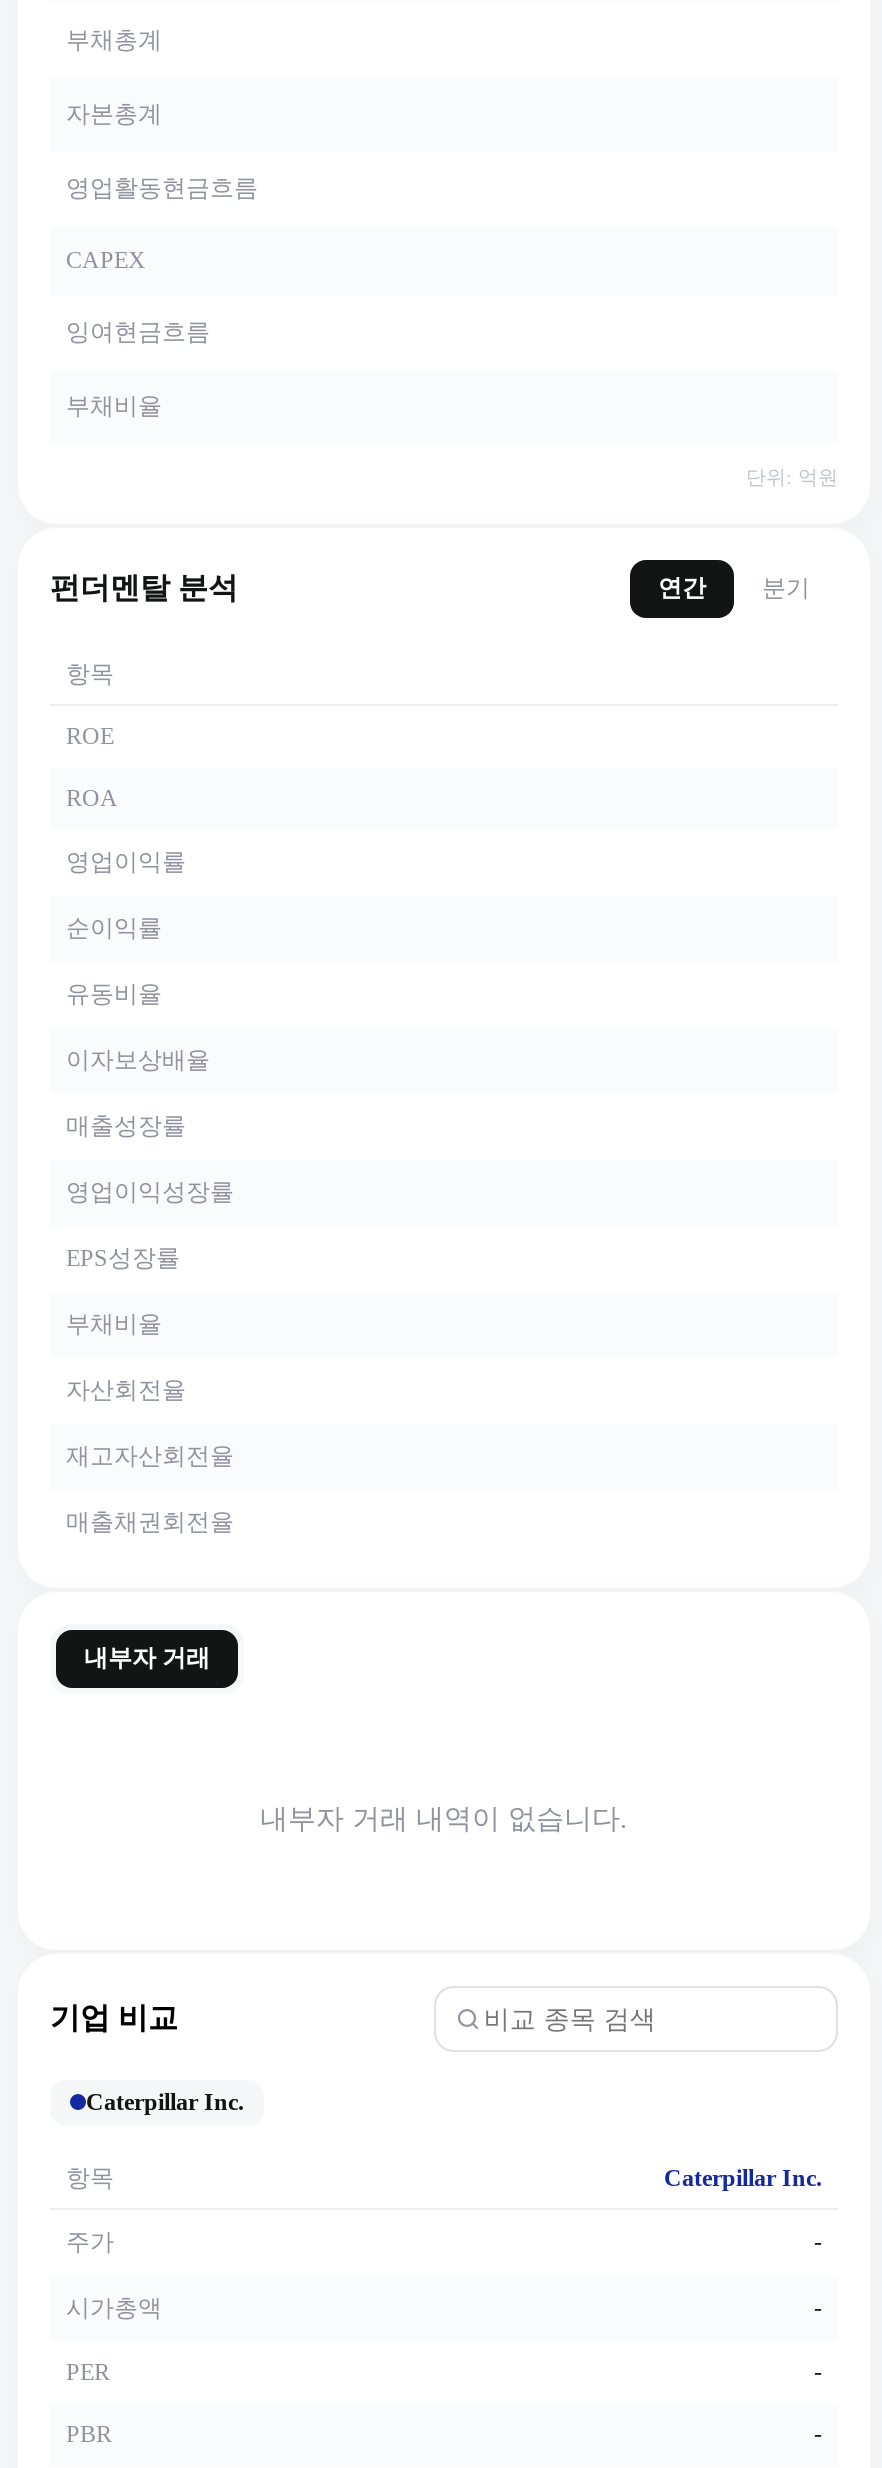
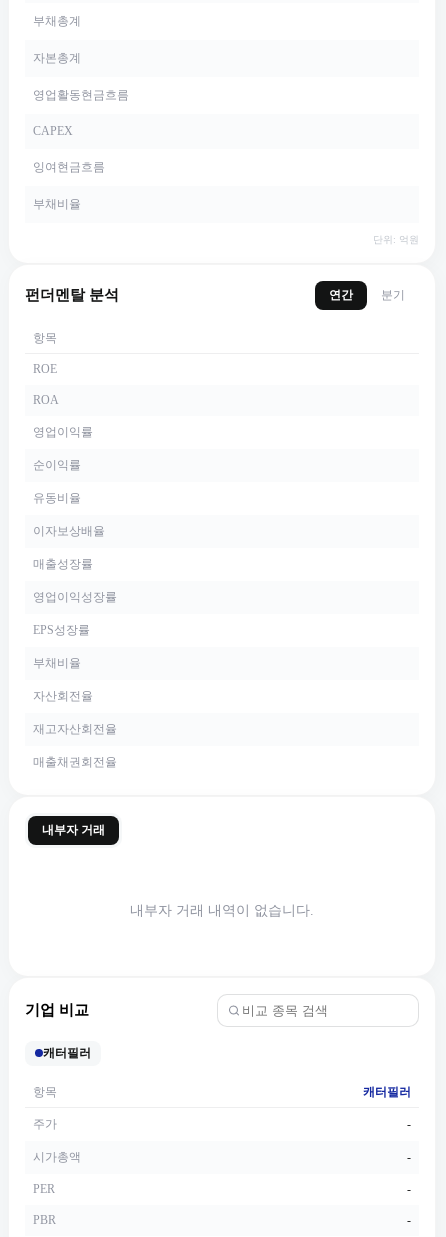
[86,2088,244,2116] Caterpillar Inc. -> [43,1046,91,1060] 캐터필러
[664,2164,822,2192] Caterpillar Inc. -> [363,1085,411,1099] 캐터필러

